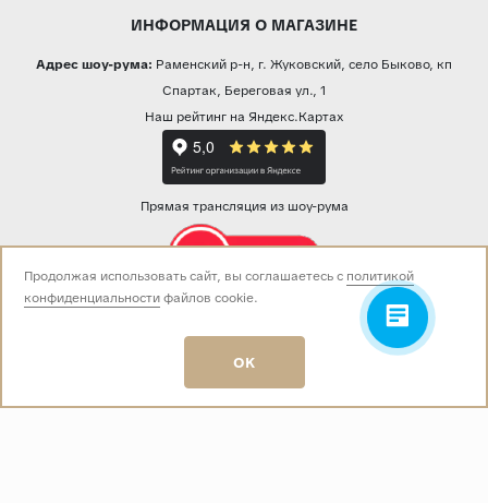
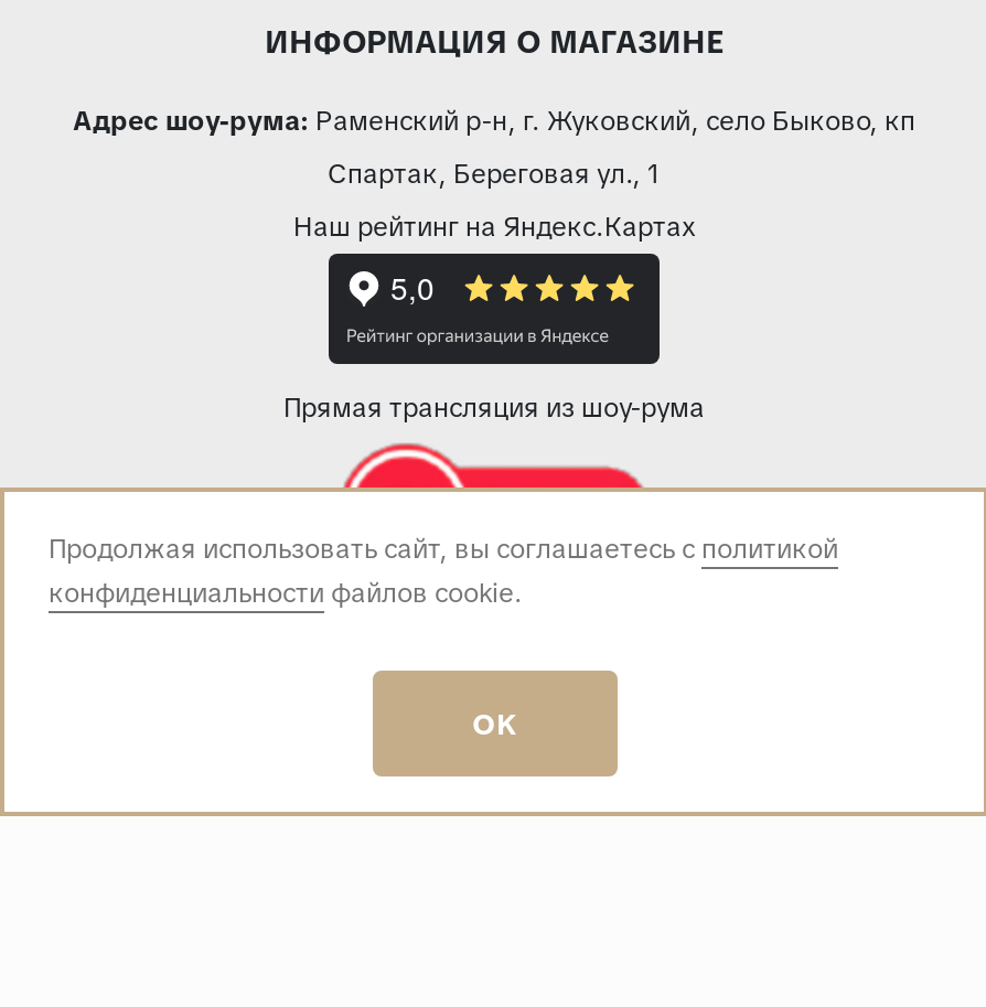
[359,286,436,356] [image] -> none

